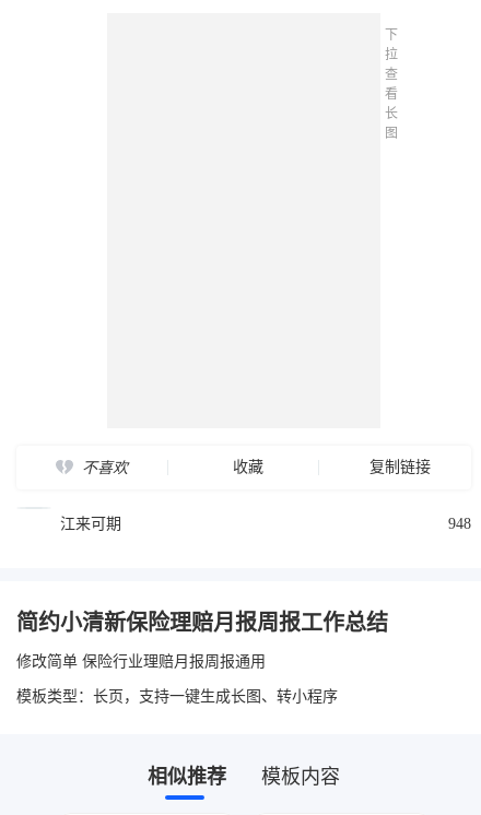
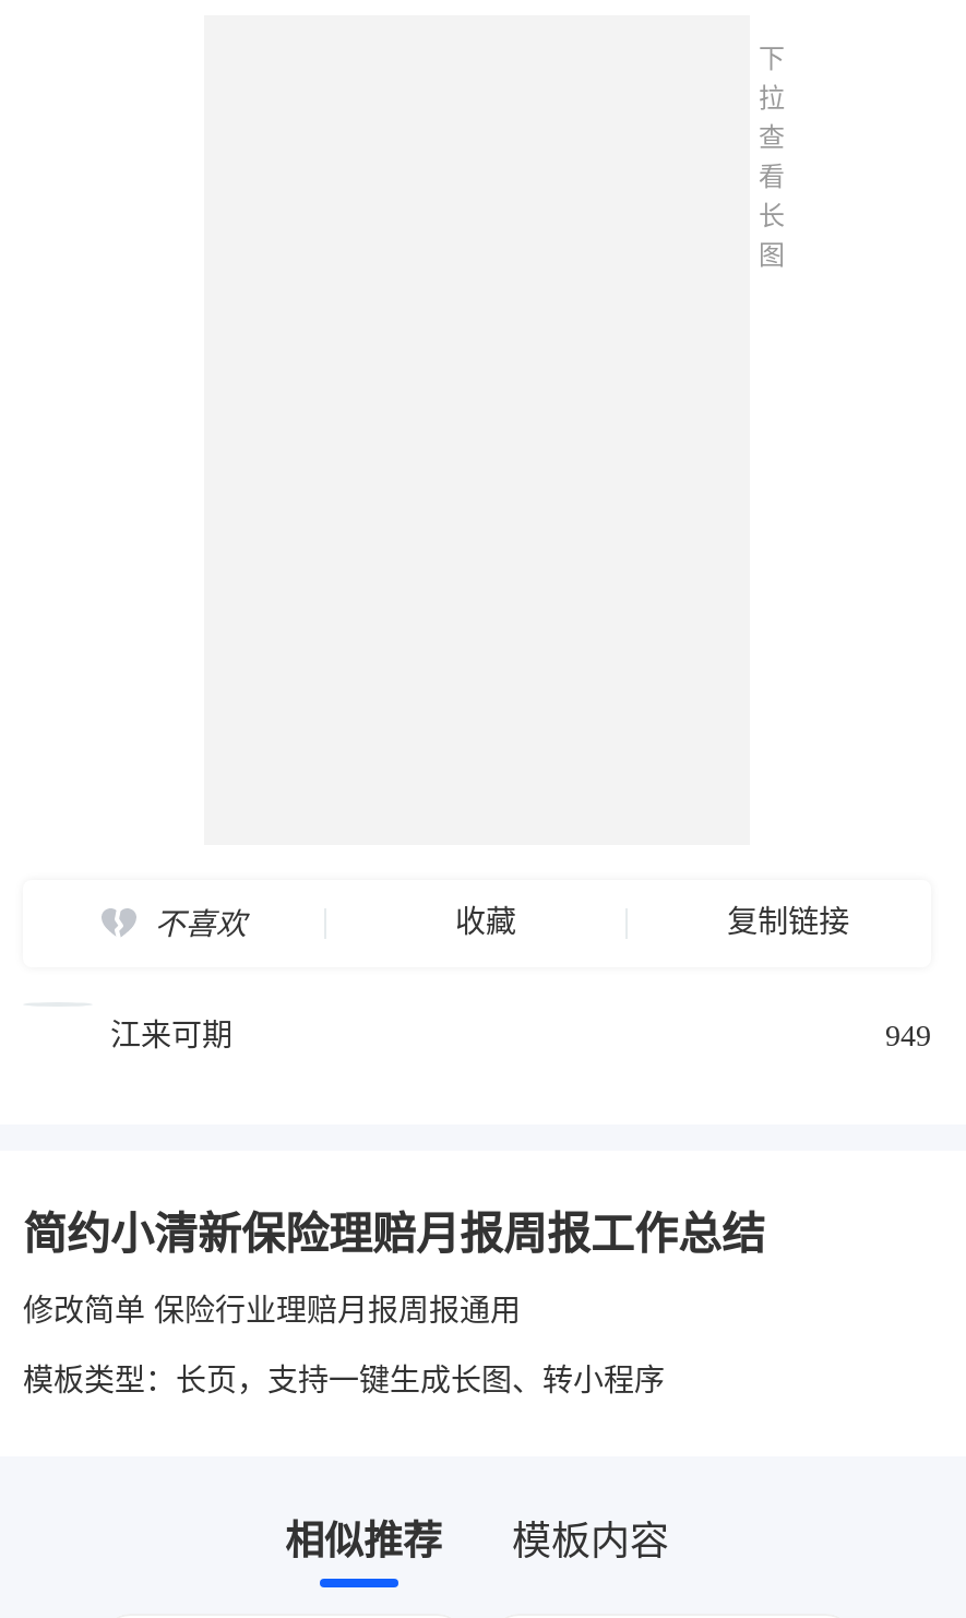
[448,516,471,532] 948 -> [885,1020,931,1052] 949

